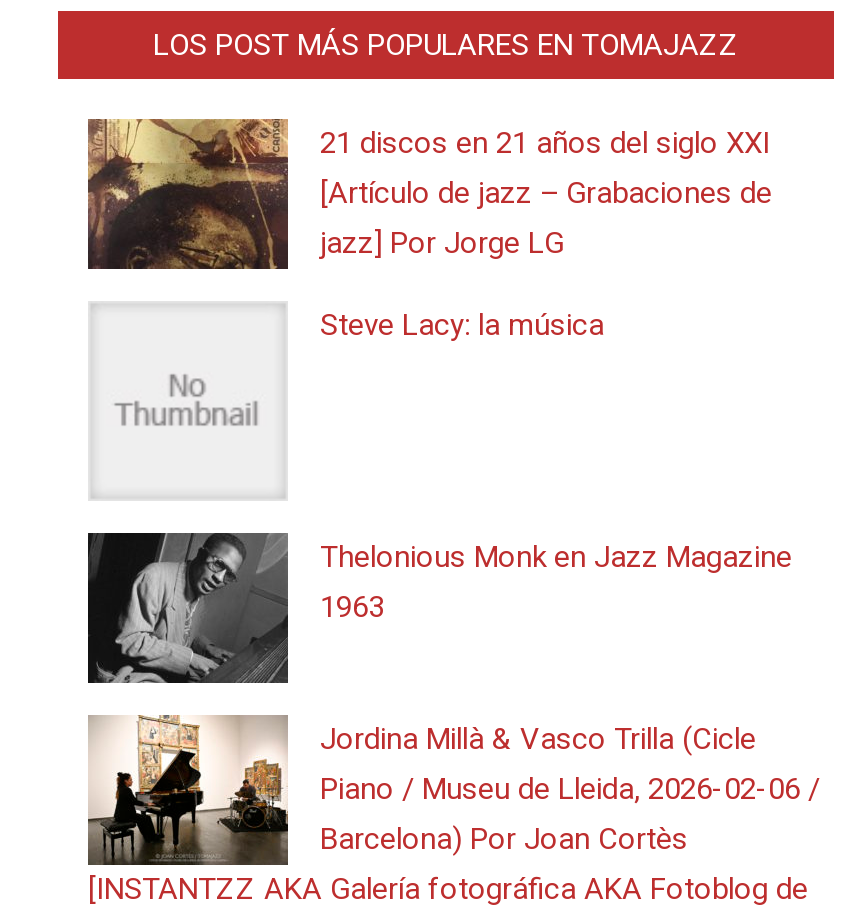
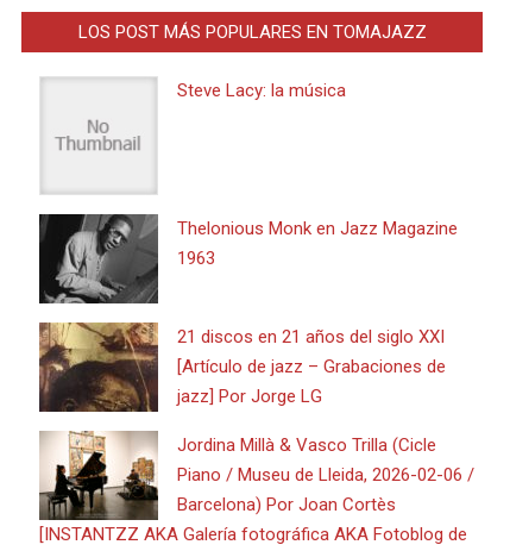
moved [86,117,772,271] -> [39,321,446,412]: [image] | 21 discos en 21 años del siglo XXI | [Artículo de jazz – Grabaciones de | jazz] Por Jorge LG
moved [320,306,792,624] -> [177,79,458,268]: Steve Lacy: la música | Thelonious Monk en Jazz Magazine | 1963

